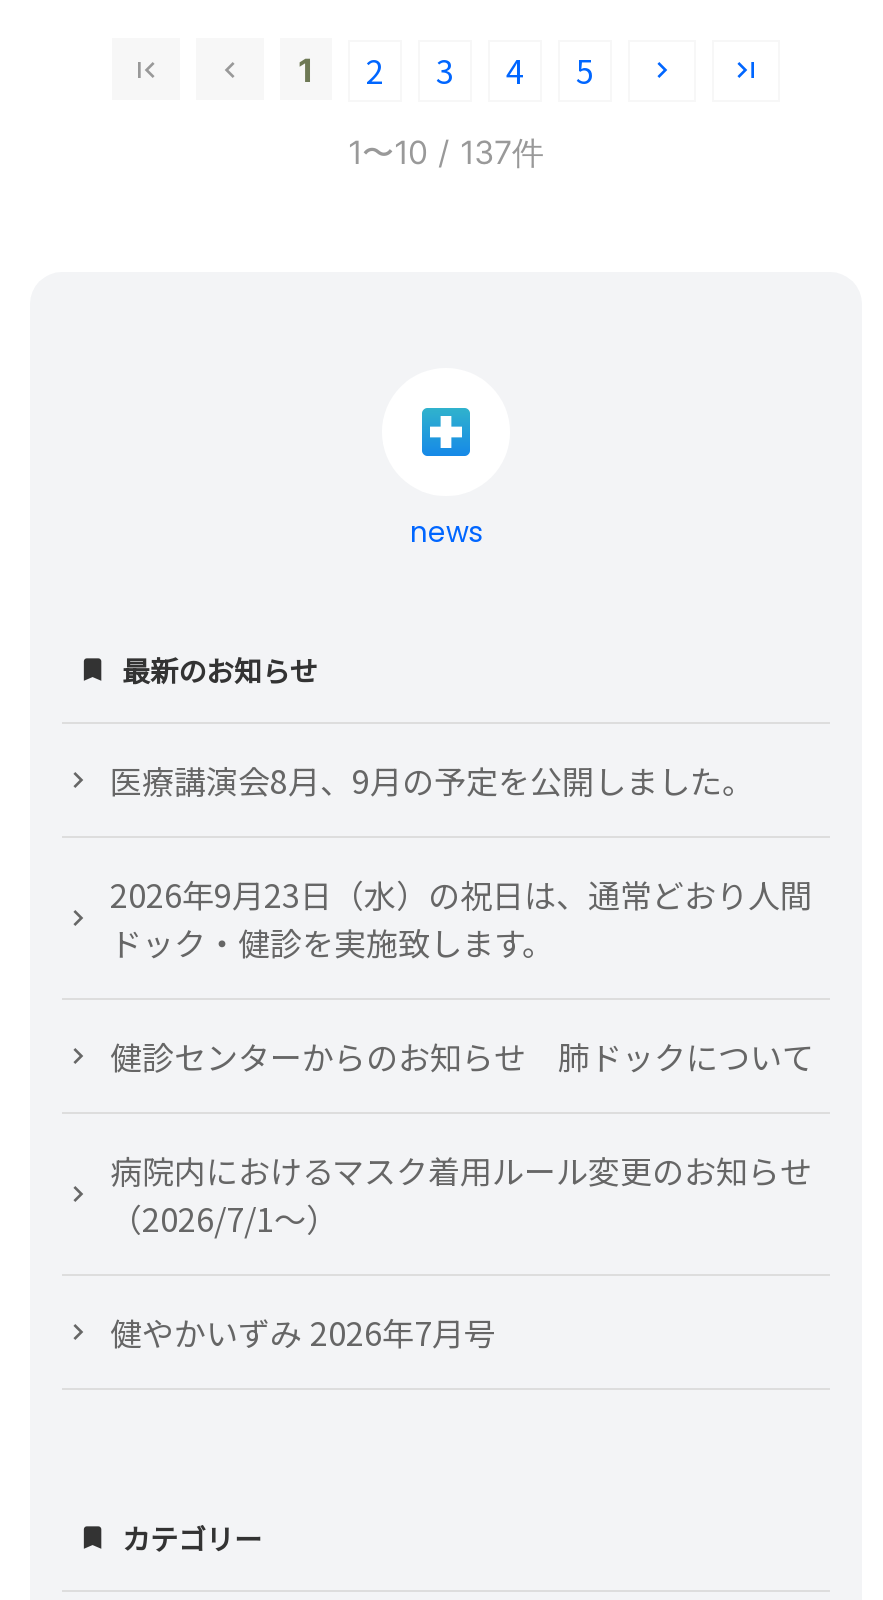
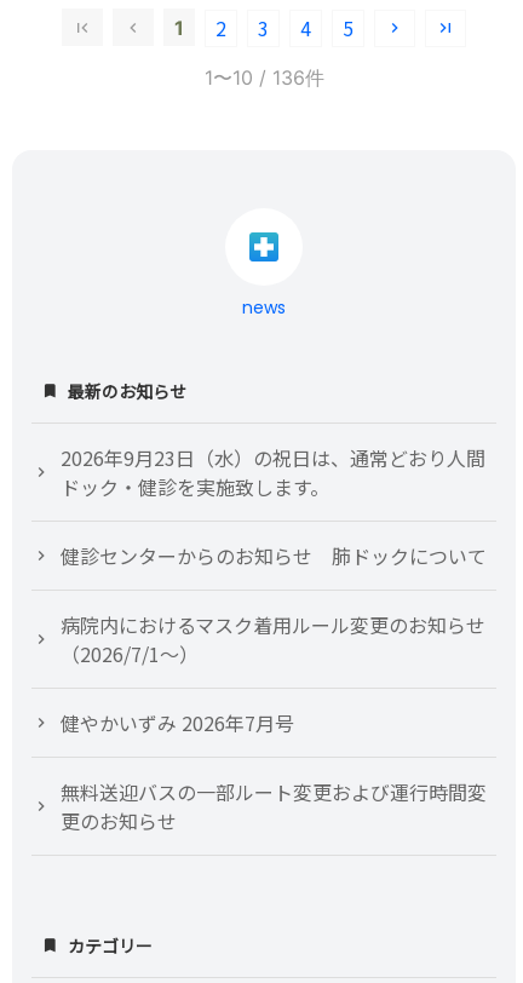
[348,132,544,172] 1〜10 / 137件 -> [204,65,324,90] 1〜10 / 136件
[110,756,754,804] 医療講演会8月、9月の予定を公開しました。 -> none
moved [110,870,814,1356] -> [61,443,487,737]: 2026年9月23日（水）の祝日は、通常どおり人間 | ドック・健診を実施致します。 | 健診センターからのお知らせ 肺ドックについて | 病院内におけるマスク着用ルール変更のお知らせ | （2026/7/1〜） | 健やかいずみ 2026年7月号
none -> [61,777,487,835] 無料送迎バスの一部ルート変更および運行時間変 | 更のお知らせ

